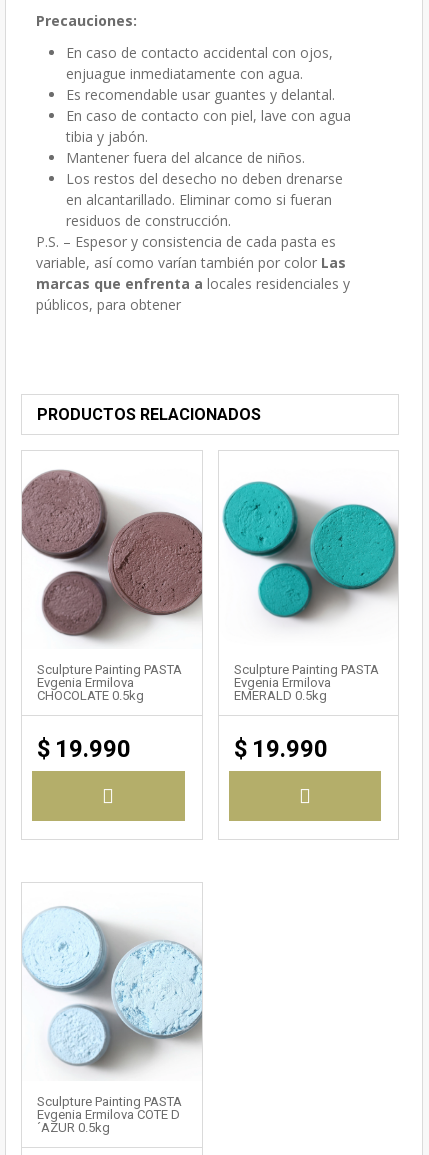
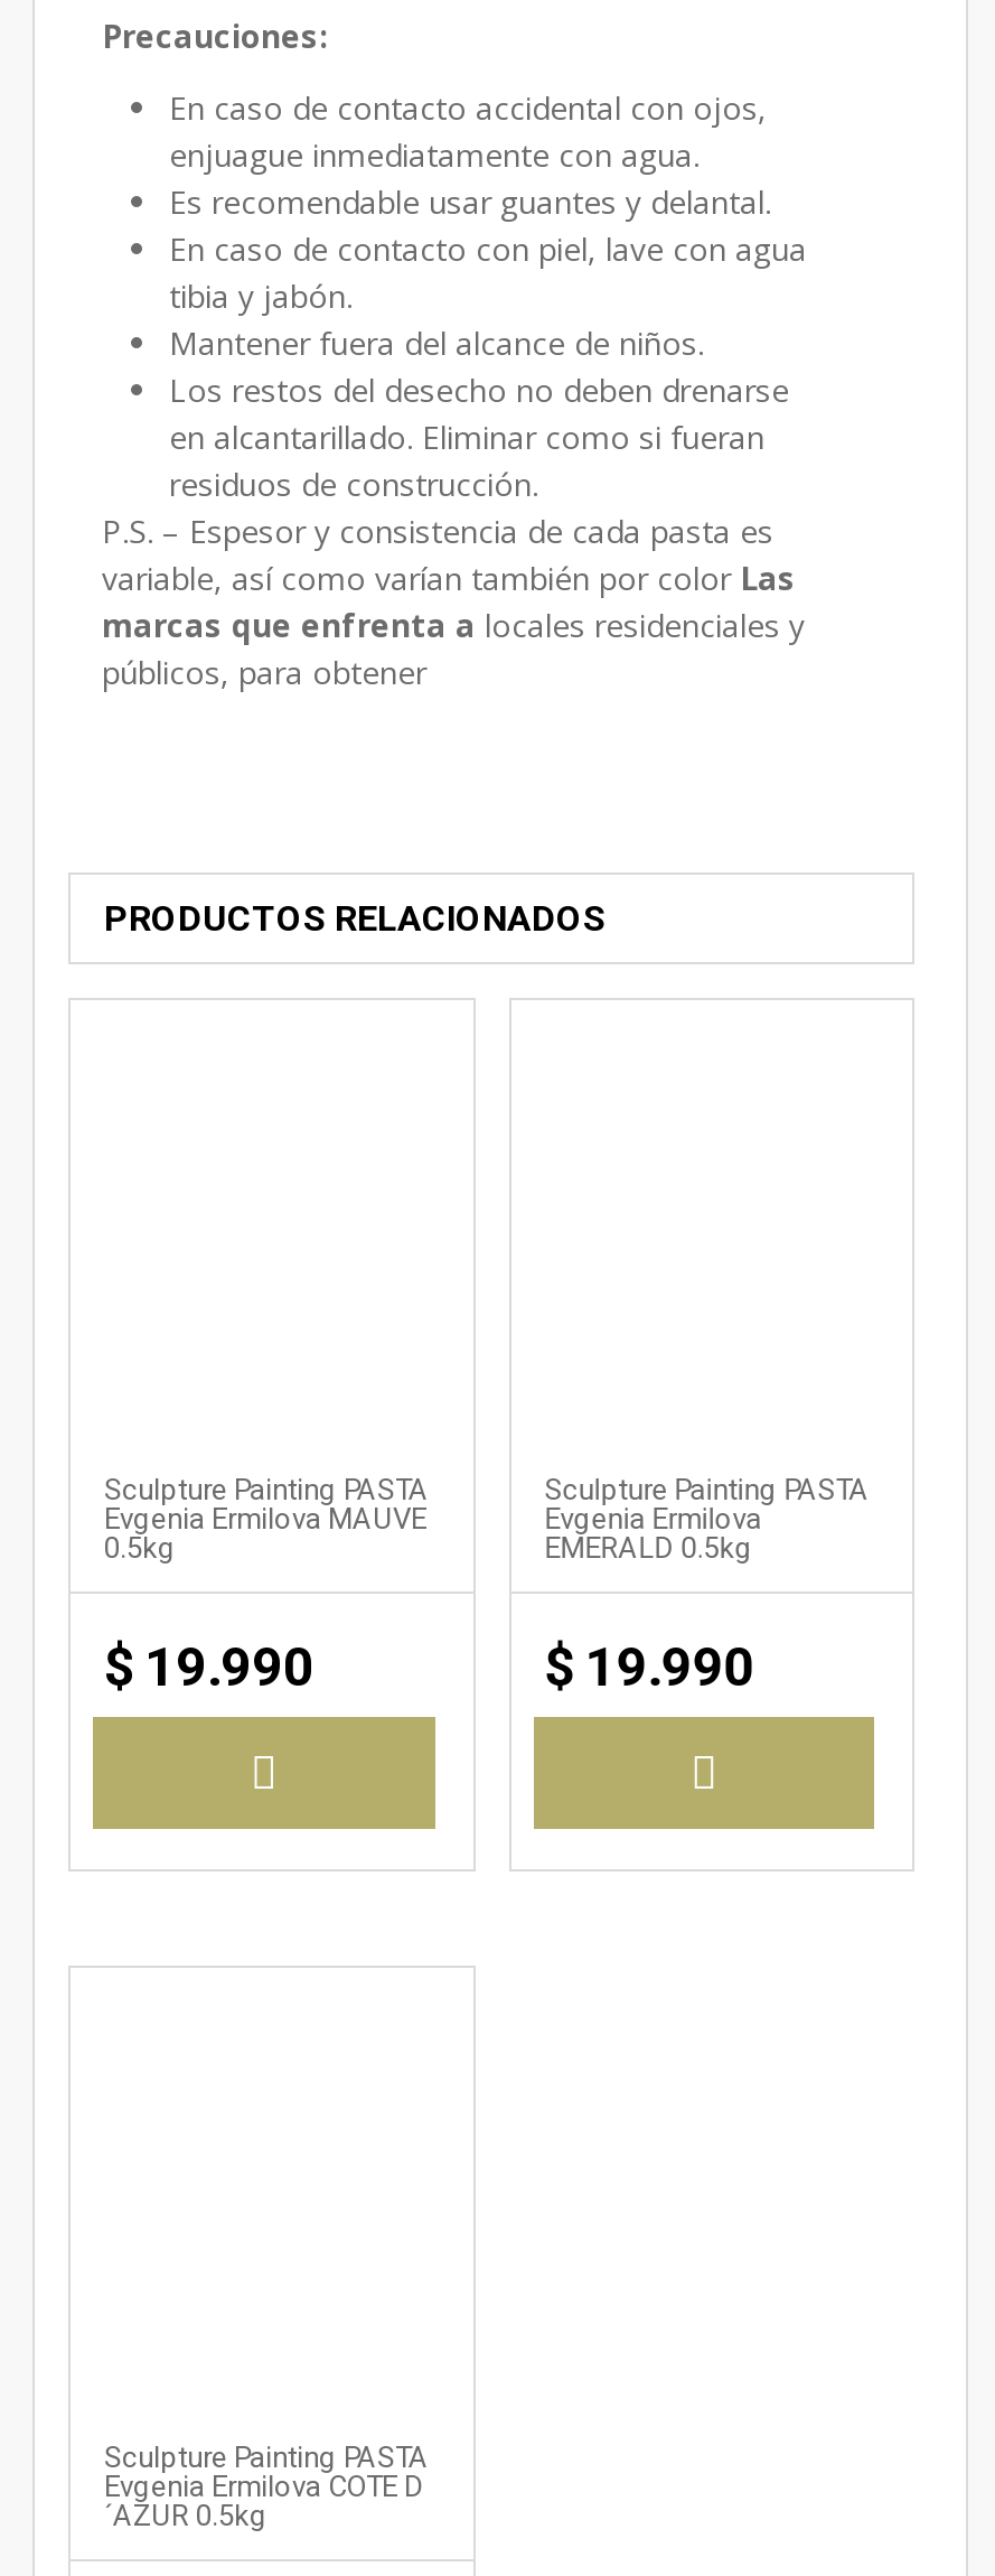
[21,469,203,645] [image] -> none
[222,480,399,625] [image] -> none
[37,675,144,703] Evgenia Ermilova | CHOCOLATE 0.5kg -> [104,1503,426,1565] Evgenia Ermilova MAUVE | 0.5kg
[22,906,203,1076] [image] -> none

